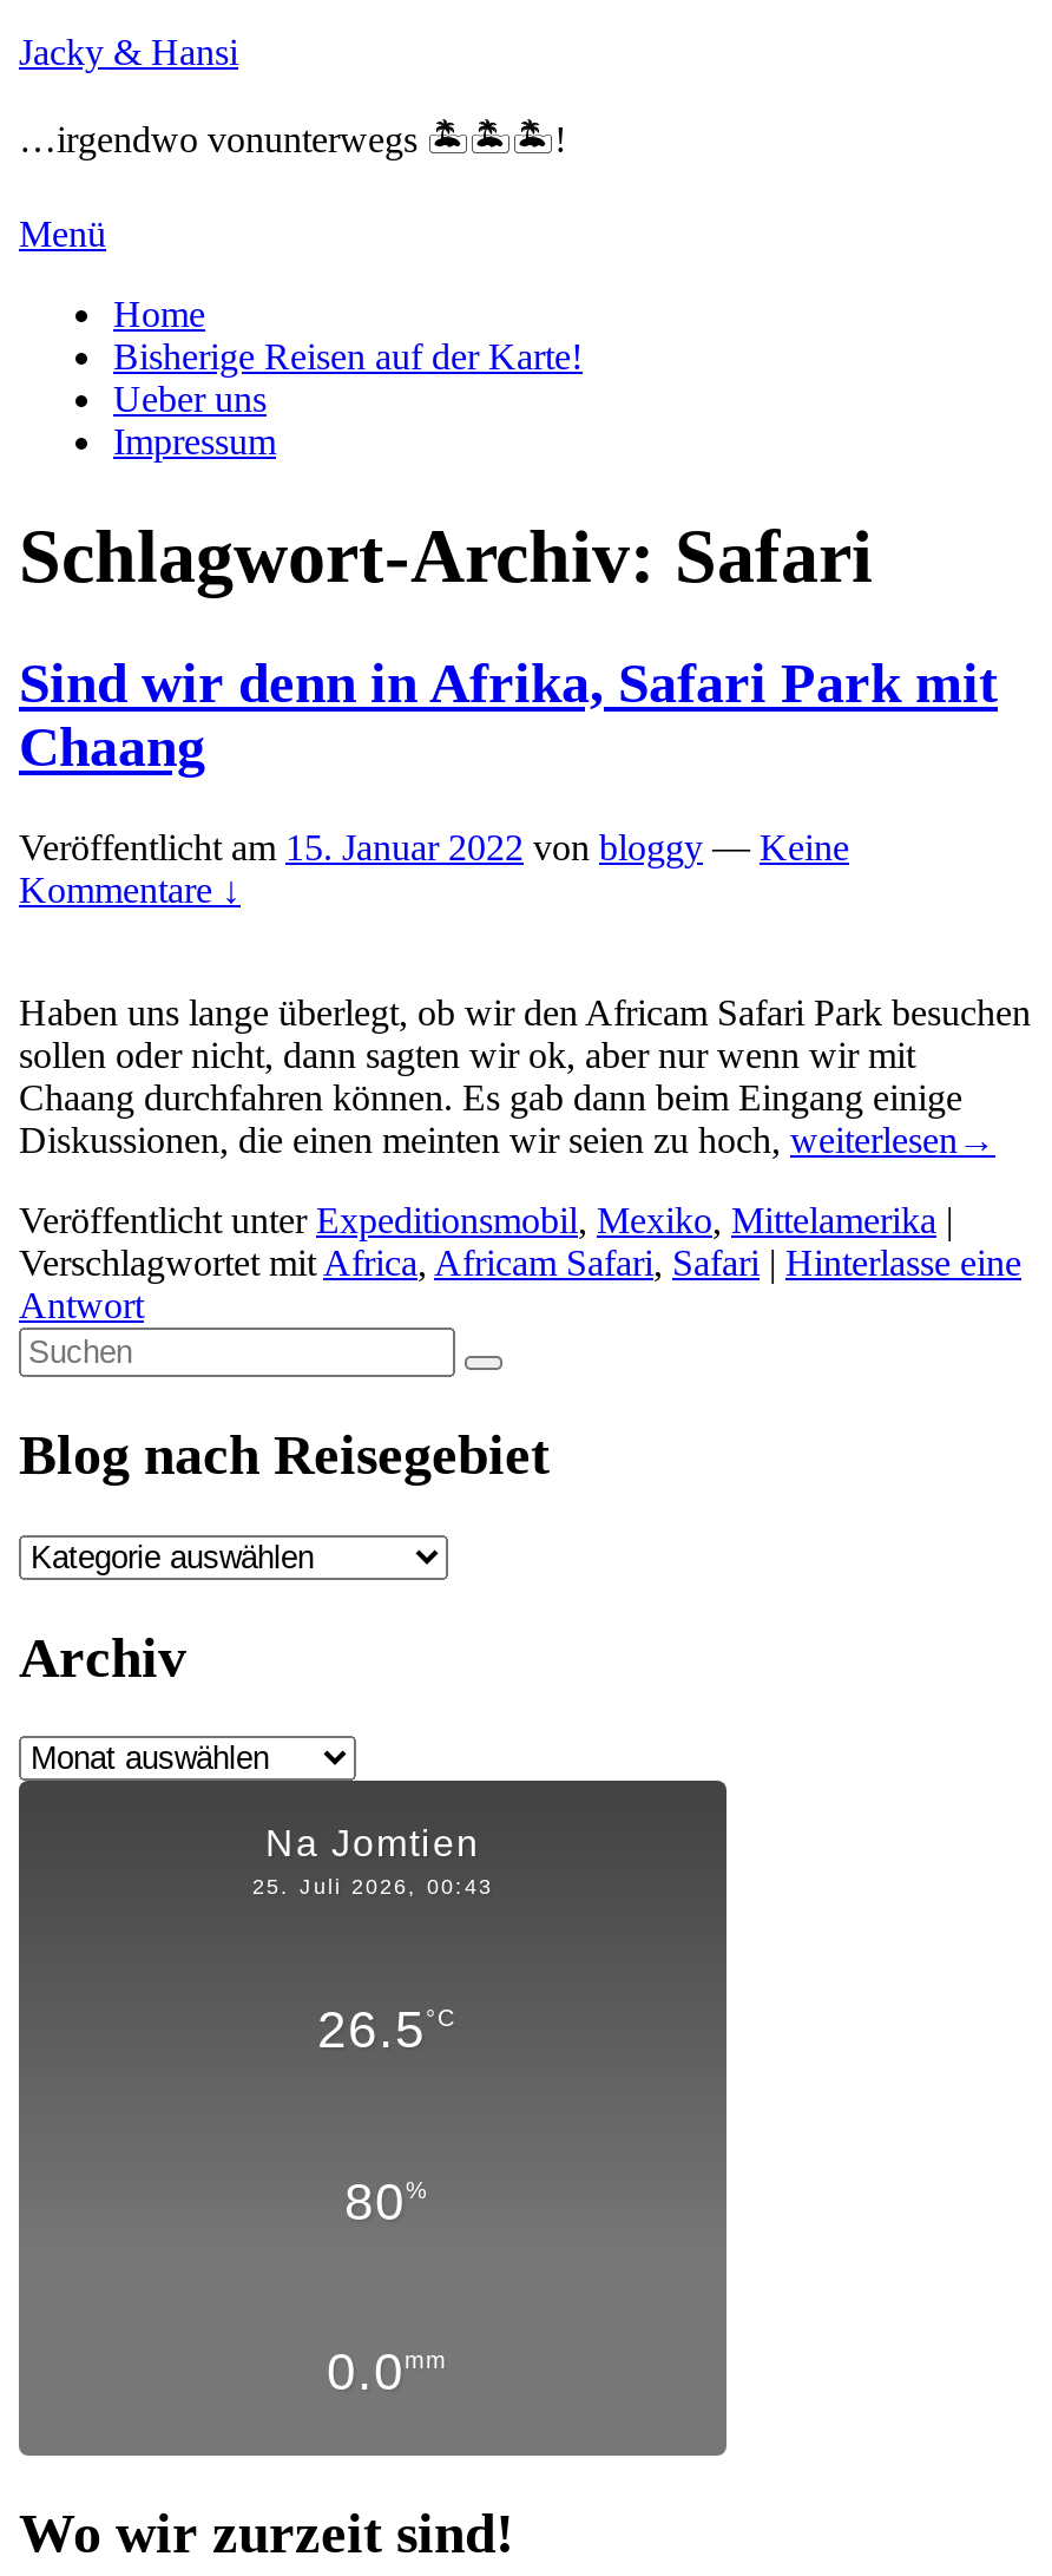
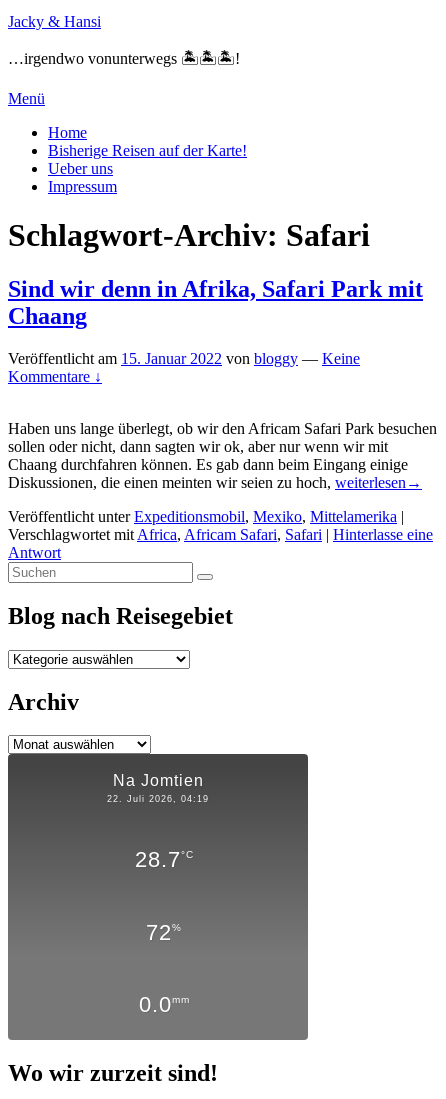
[252,1876,493,1900] 25. Juli 2026, 00:43 -> [107,794,209,804] 22. Juli 2026, 04:19
[317,2001,456,2060] 26.5°C -> [134,847,193,872] 28.7°C
[344,2172,429,2231] 80% -> [146,920,182,945] 72%

